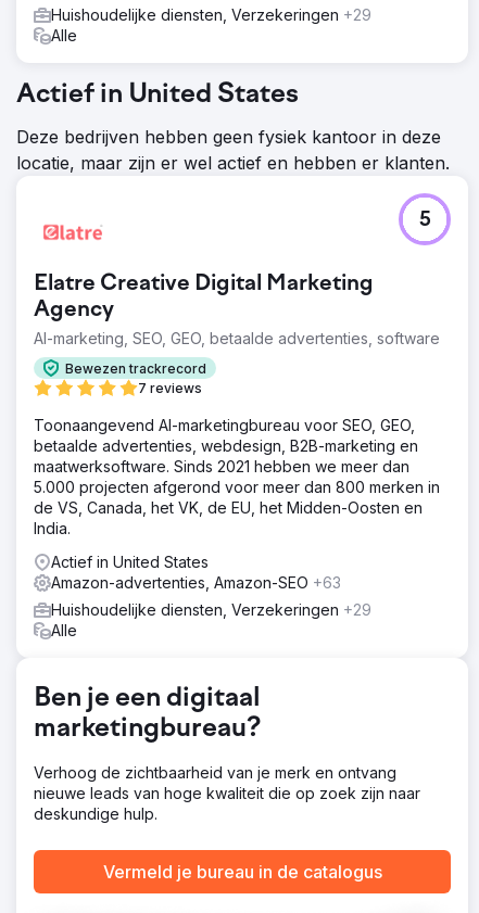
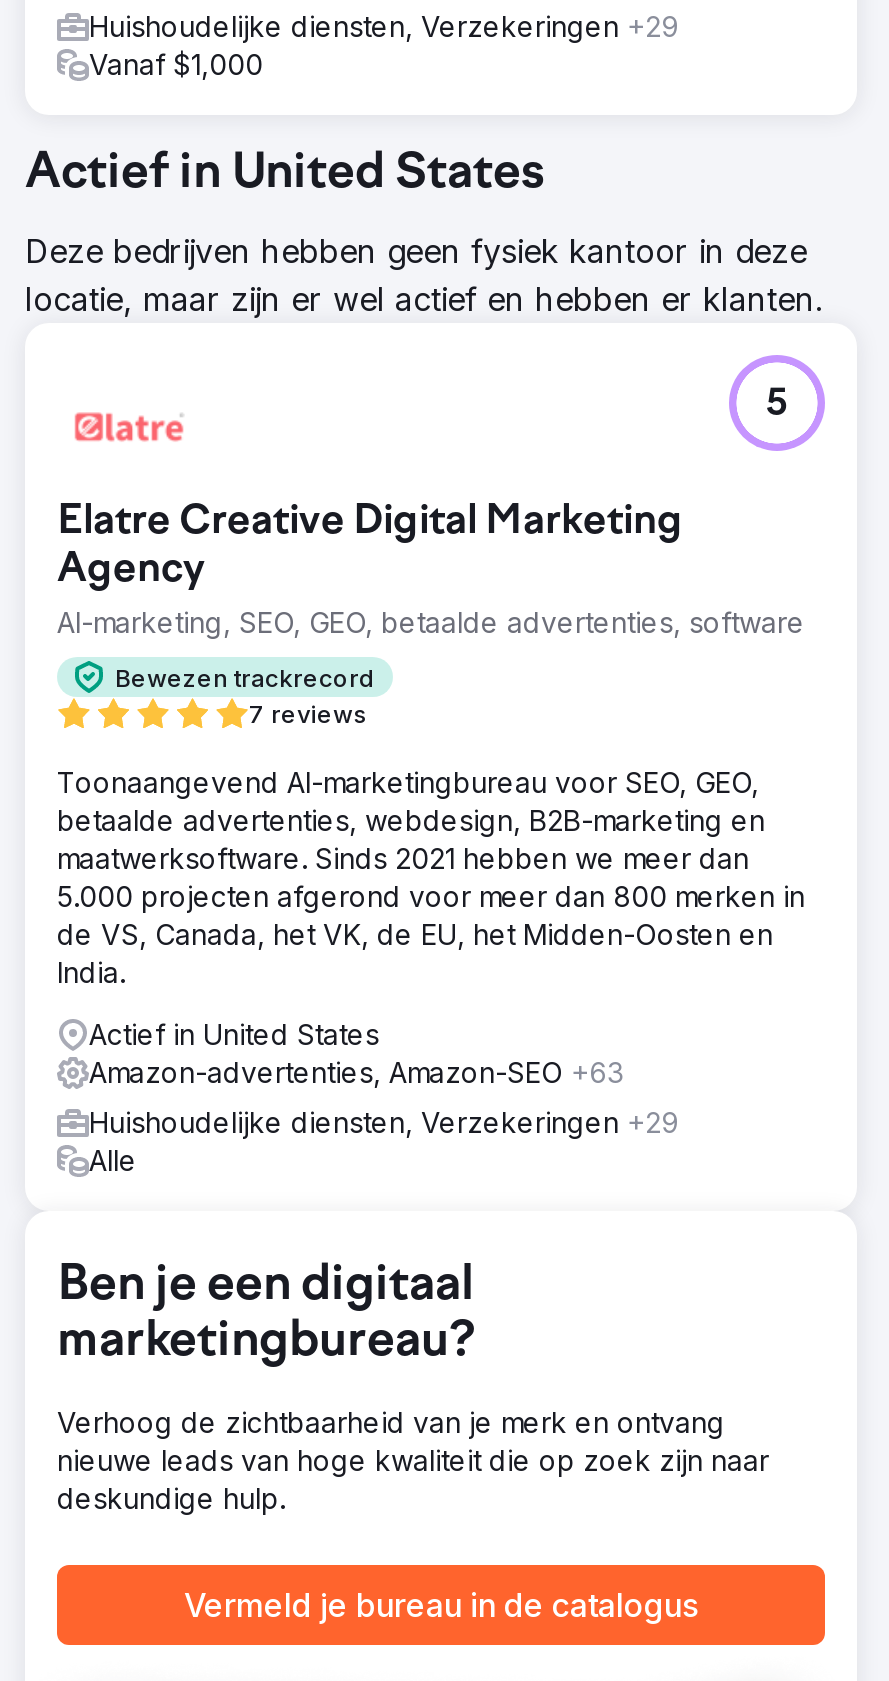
[51,26,77,45] Alle -> [89,47,263,81] Vanaf $1,000

